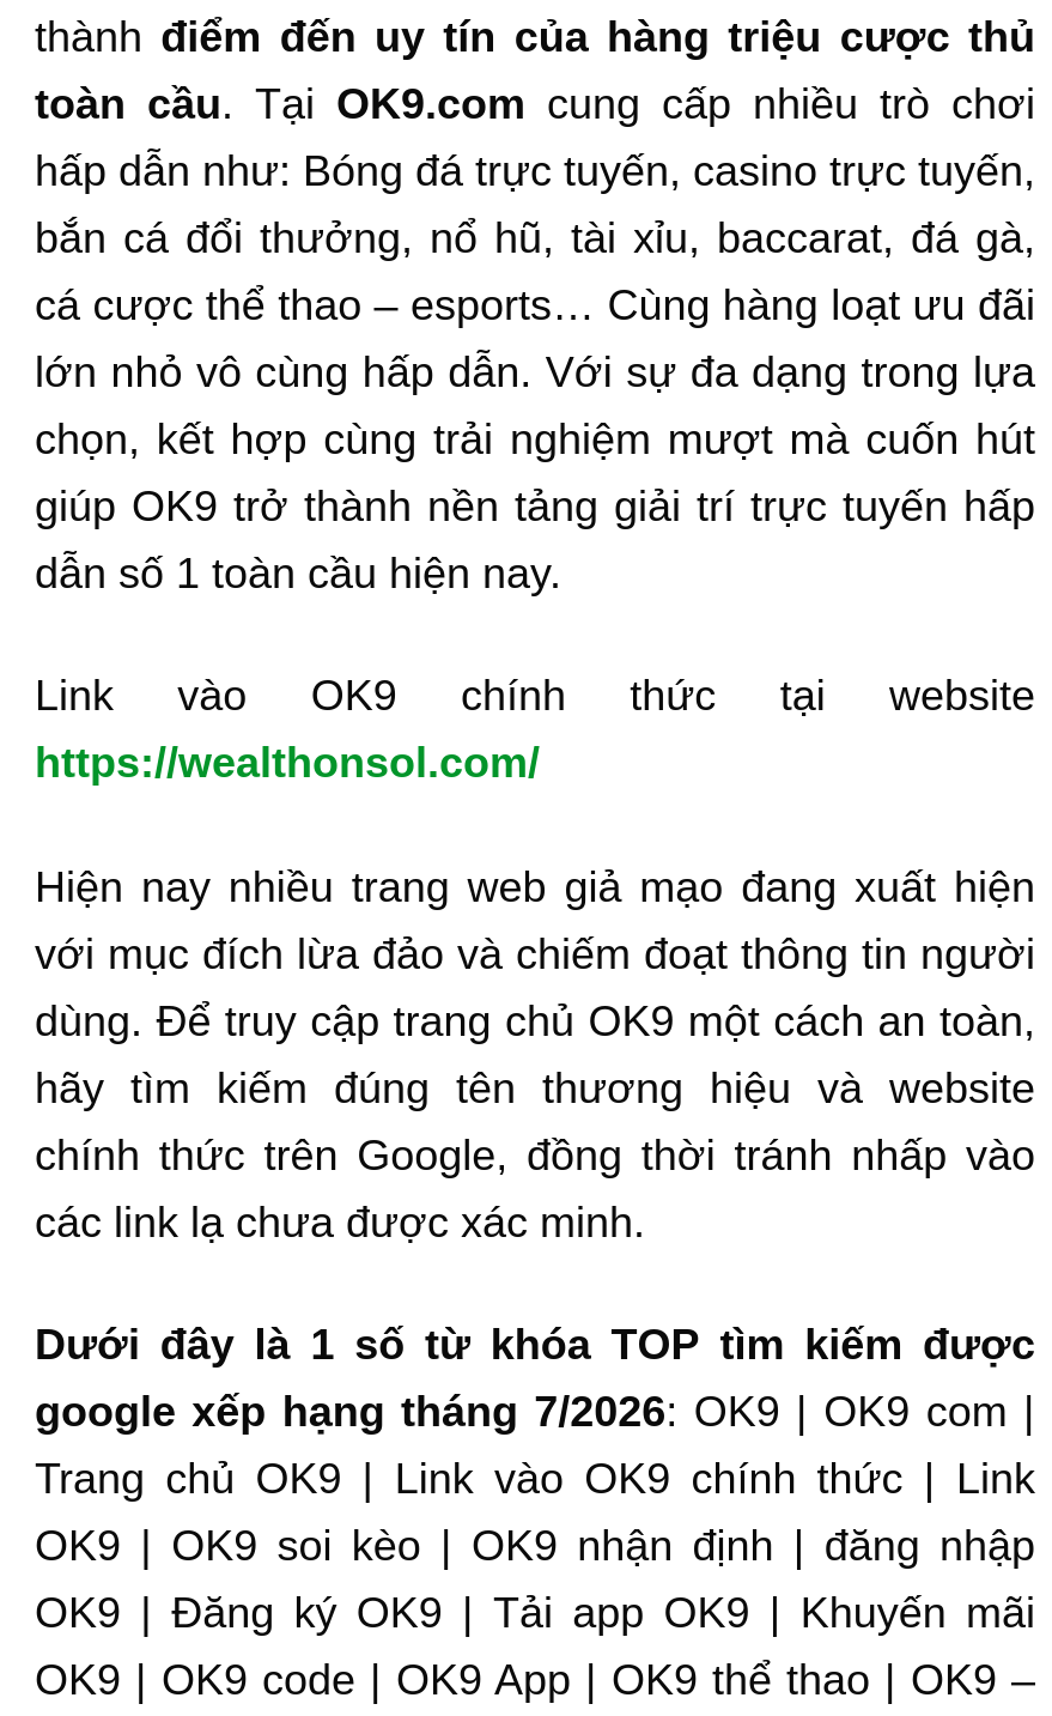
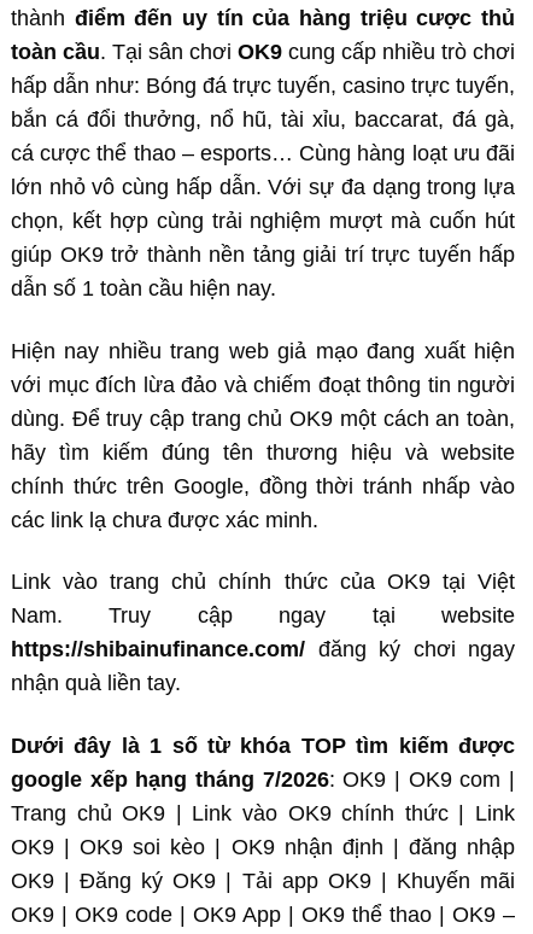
[35,80,1035,128] toàn cầu. Tại OK9.com cung cấp nhiều trò chơi -> [11,40,515,64] toàn cầu. Tại sân chơi OK9 cung cấp nhiều trò chơi
[35,673,1035,788] Link vào OK9 chính thức tại website | https://wealthonsol.com/ -> none
moved [35,863,1035,1246] -> [11,339,515,532]: Hiện nay nhiều trang web giả mạo đang xuất hiện | với mục đích lừa đảo và chiếm đoạt thông tin người | dùng. Để truy cập trang chủ OK9 một cách an toàn, | hãy tìm kiếm đúng tên thương hiệu và website | chính thức trên Google, đồng thời tránh nhấp vào | các link lạ chưa được xác minh.
none -> [11,570,515,696] Link vào trang chủ chính thức của OK9 tại Việt | Nam. Truy cập ngay tại website | https://shibainufinance.com/ đăng ký chơi ngay | nhận quà liền tay.

